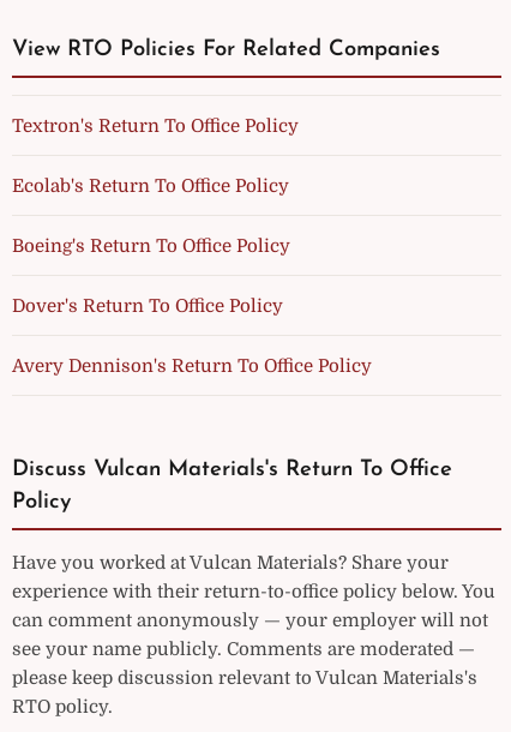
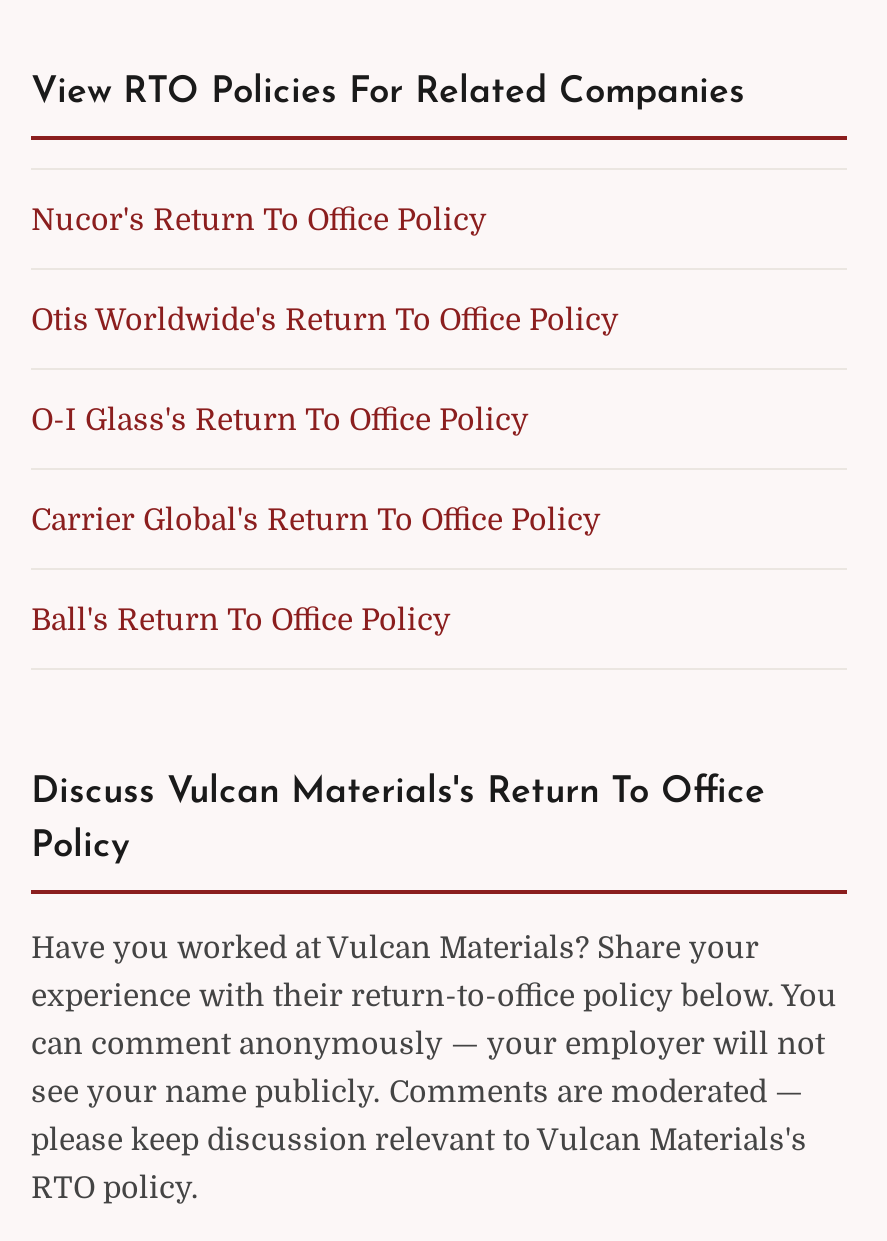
[12,115,299,137] Textron's Return To Office Policy -> [31,202,487,238] Nucor's Return To Office Policy
[12,175,289,197] Ecolab's Return To Office Policy -> [31,302,619,338] Otis Worldwide's Return To Office Policy
[12,235,290,257] Boeing's Return To Office Policy -> [31,402,529,438] O-I Glass's Return To Office Policy
[12,295,283,317] Dover's Return To Office Policy -> [31,502,601,538] Carrier Global's Return To Office Policy
[12,355,372,377] Avery Dennison's Return To Office Policy -> [31,602,451,638] Ball's Return To Office Policy

